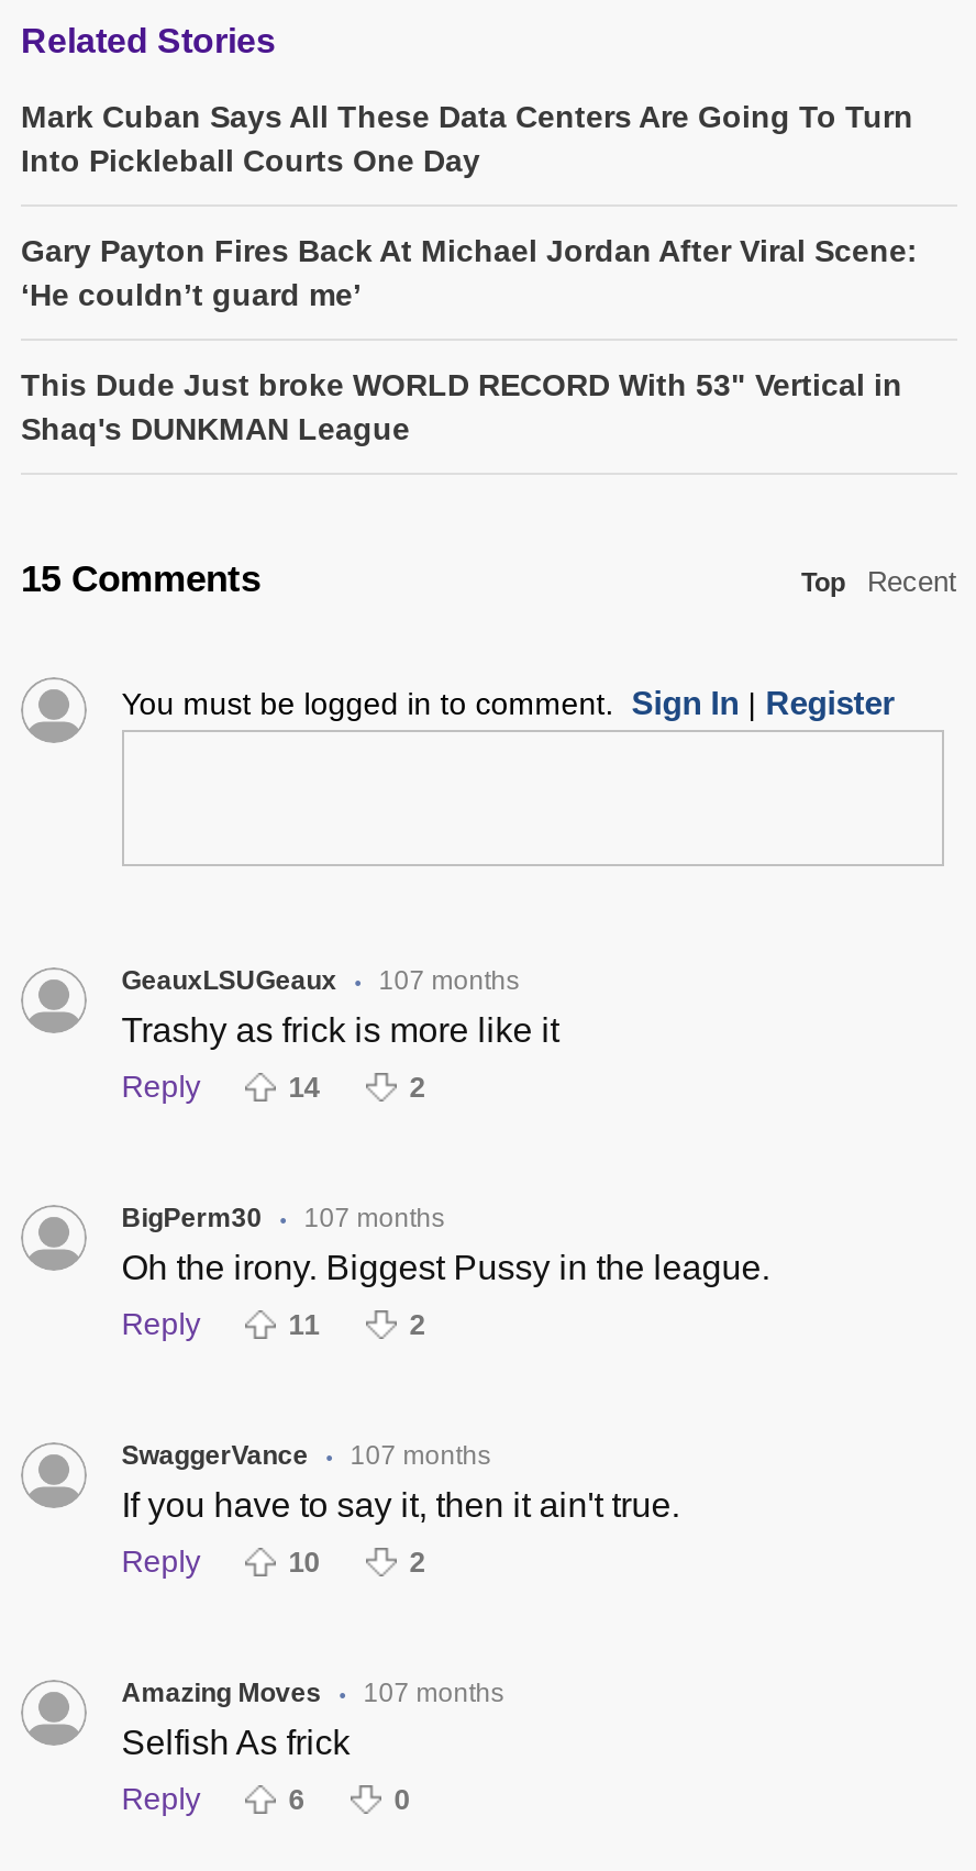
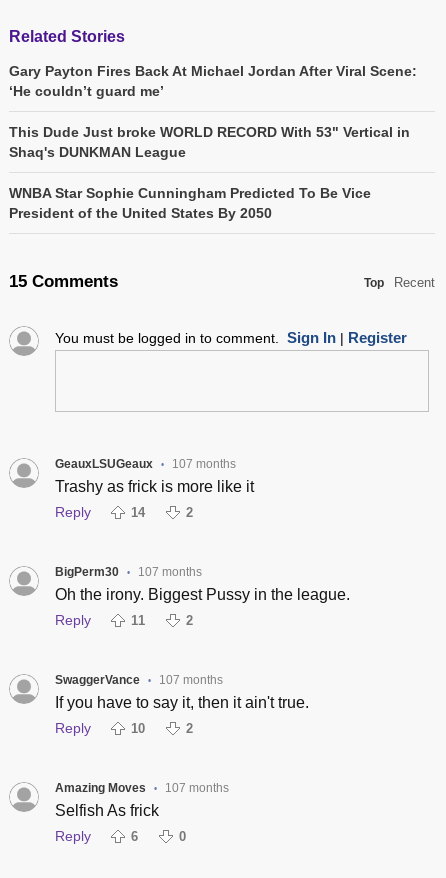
[21,99,913,178] Mark Cuban Says All These Data Centers Are Going To Turn | Into Pickleball Courts One Day -> none
moved [21,233,918,447] -> [9,63,417,160]: Gary Payton Fires Back At Michael Jordan After Viral Scene: | ‘He couldn’t guard me’ | This Dude Just broke WORLD RECORD With 53" Vertical in | Shaq's DUNKMAN League
none -> [9,185,371,221] WNBA Star Sophie Cunningham Predicted To Be Vice | President of the United States By 2050

